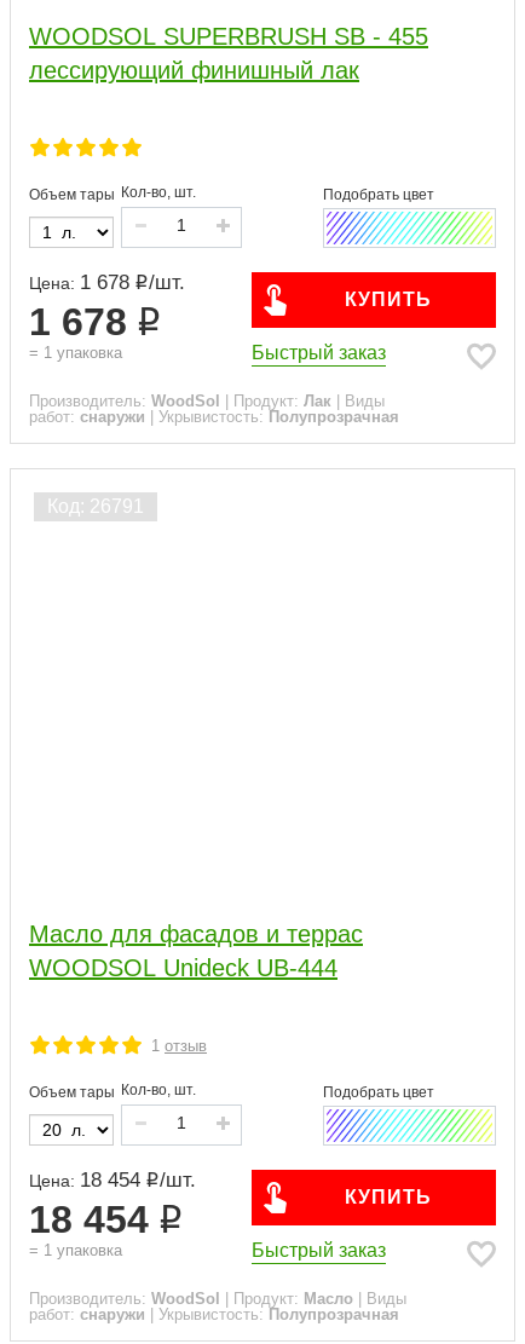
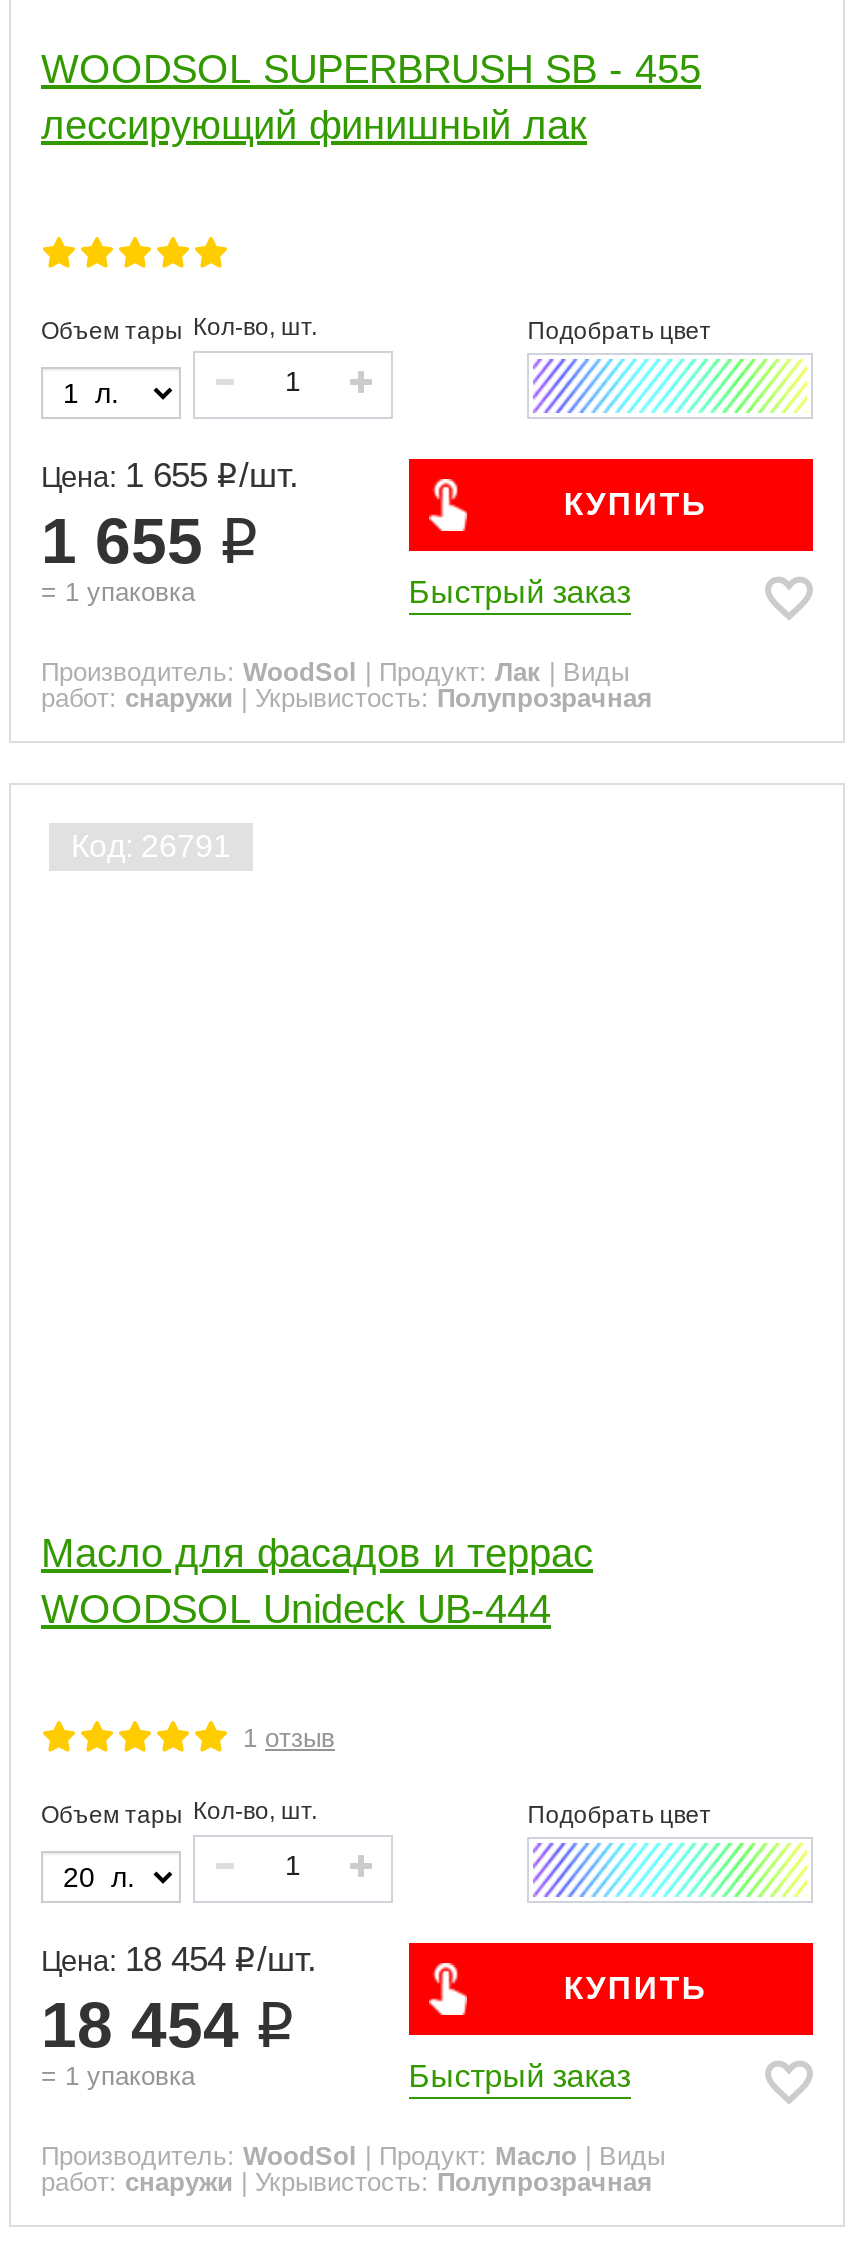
[29,270,185,294] Цена: 1 678 /шт. -> [41,455,299,495] Цена: 1 655 /шт.
[29,300,127,343] 1 678 -> [41,505,203,577] 1 655

